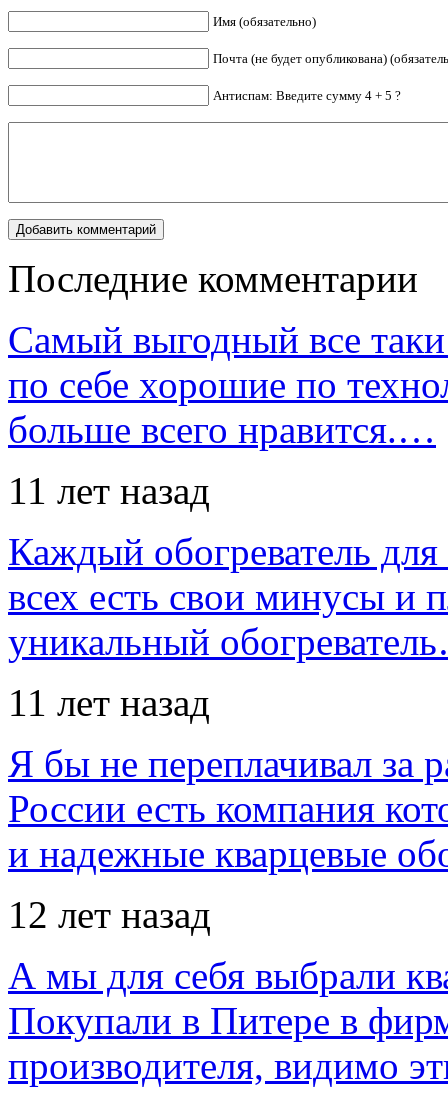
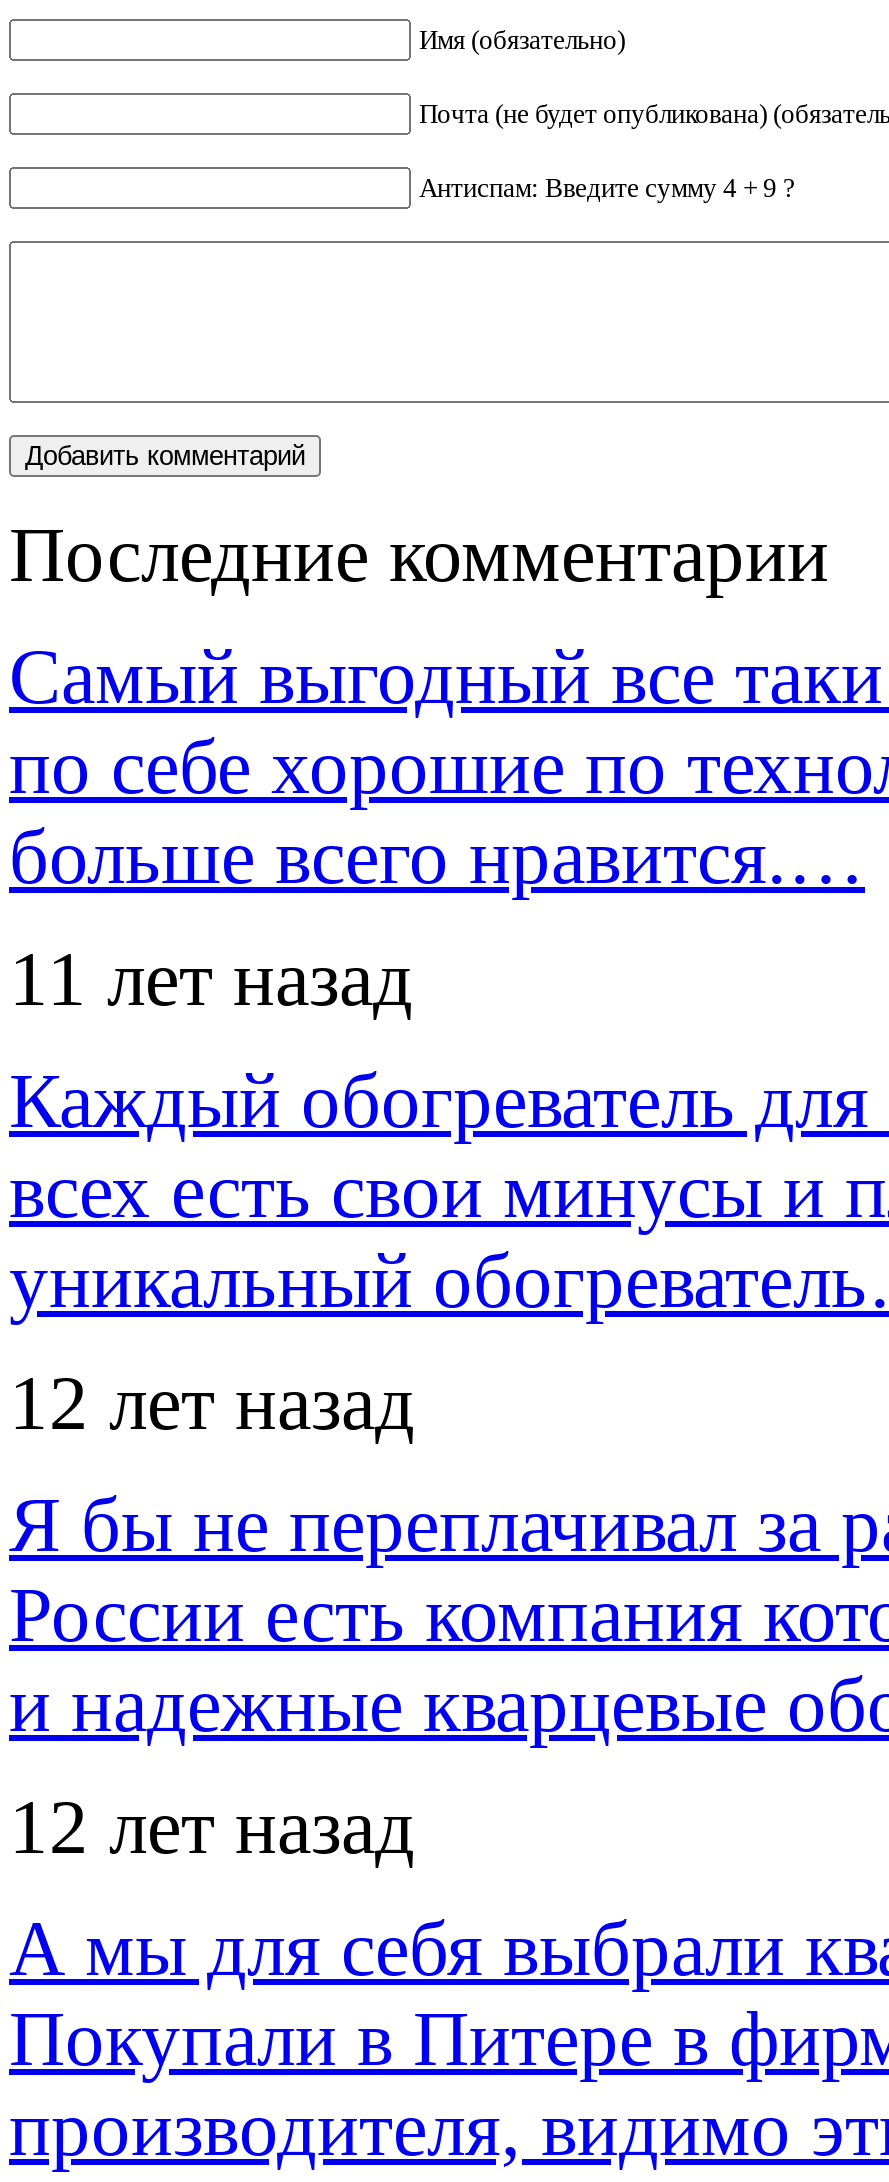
[213,88,401,103] Антиспам: Введите сумму 4 + 5 ? -> [419,173,795,203] Антиспам: Введите сумму 4 + 9 ?
[8,681,210,724] 11 лет назад -> [9,1359,415,1445] 12 лет назад

